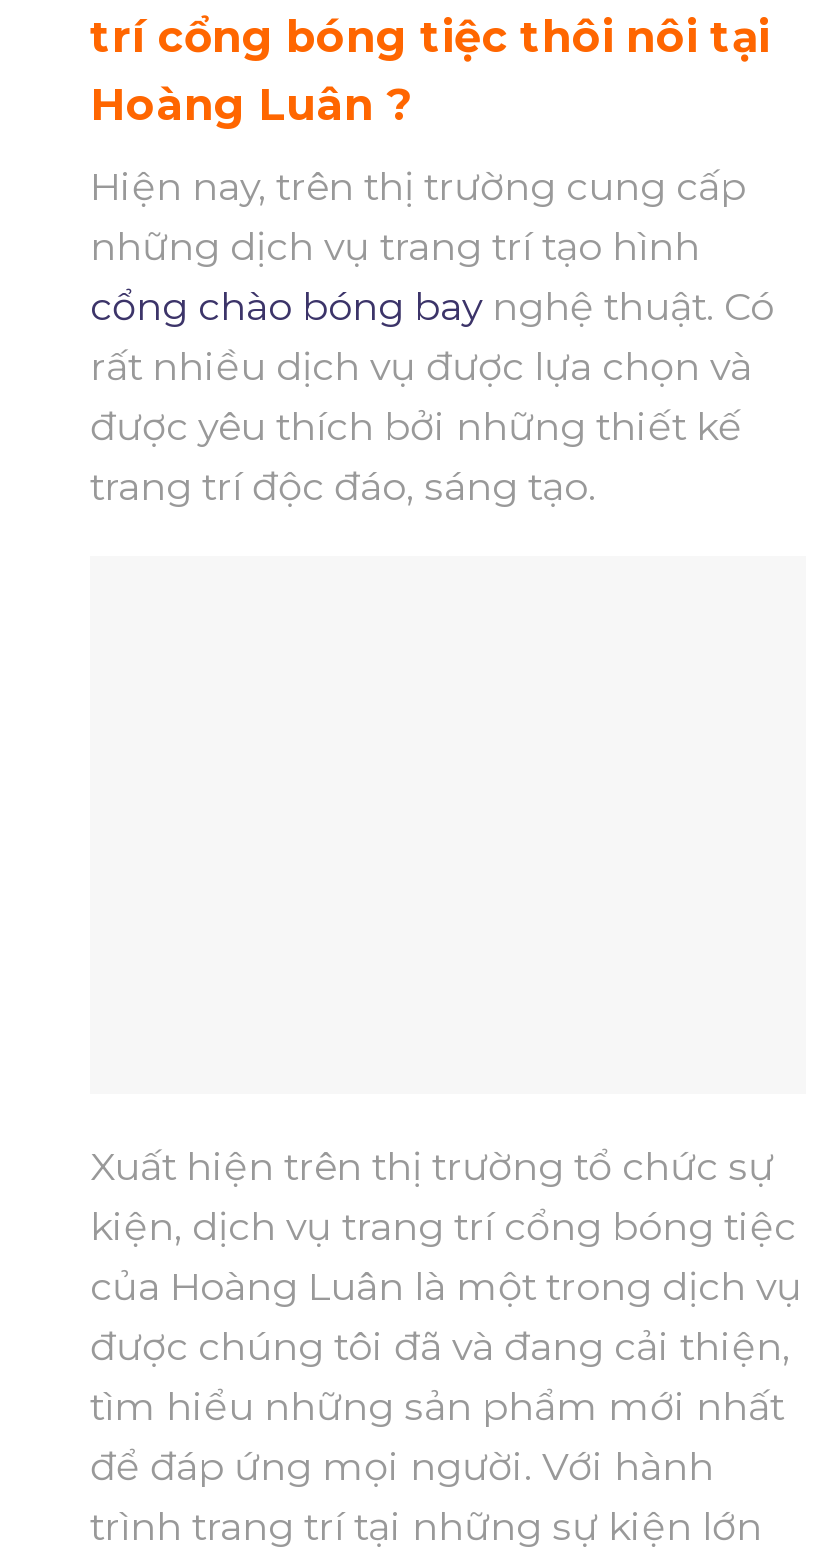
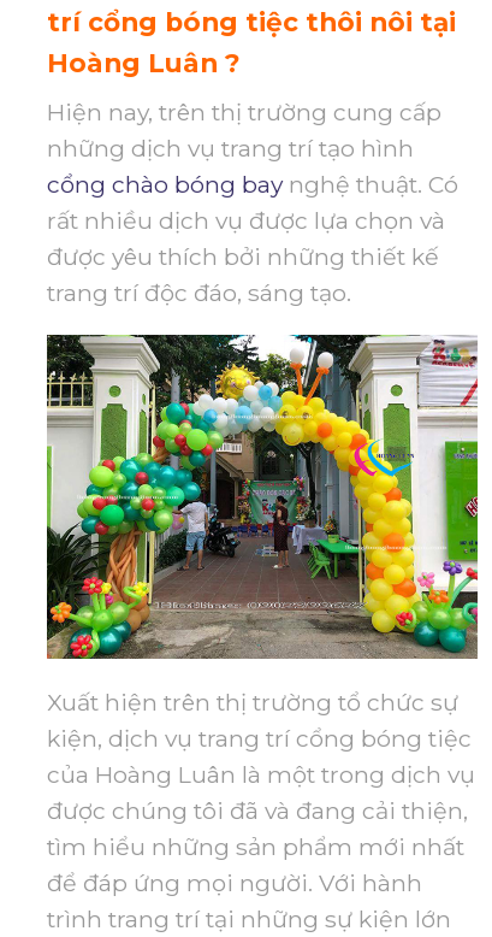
none -> [46,334,479,660] [image]

